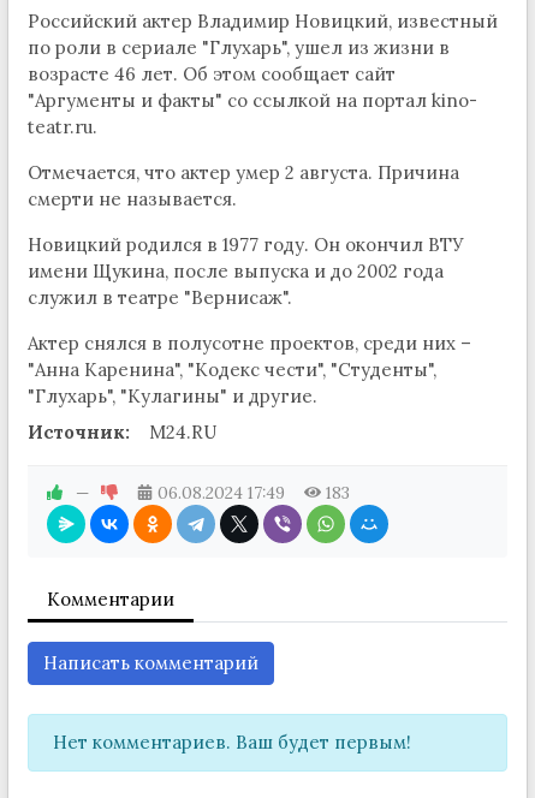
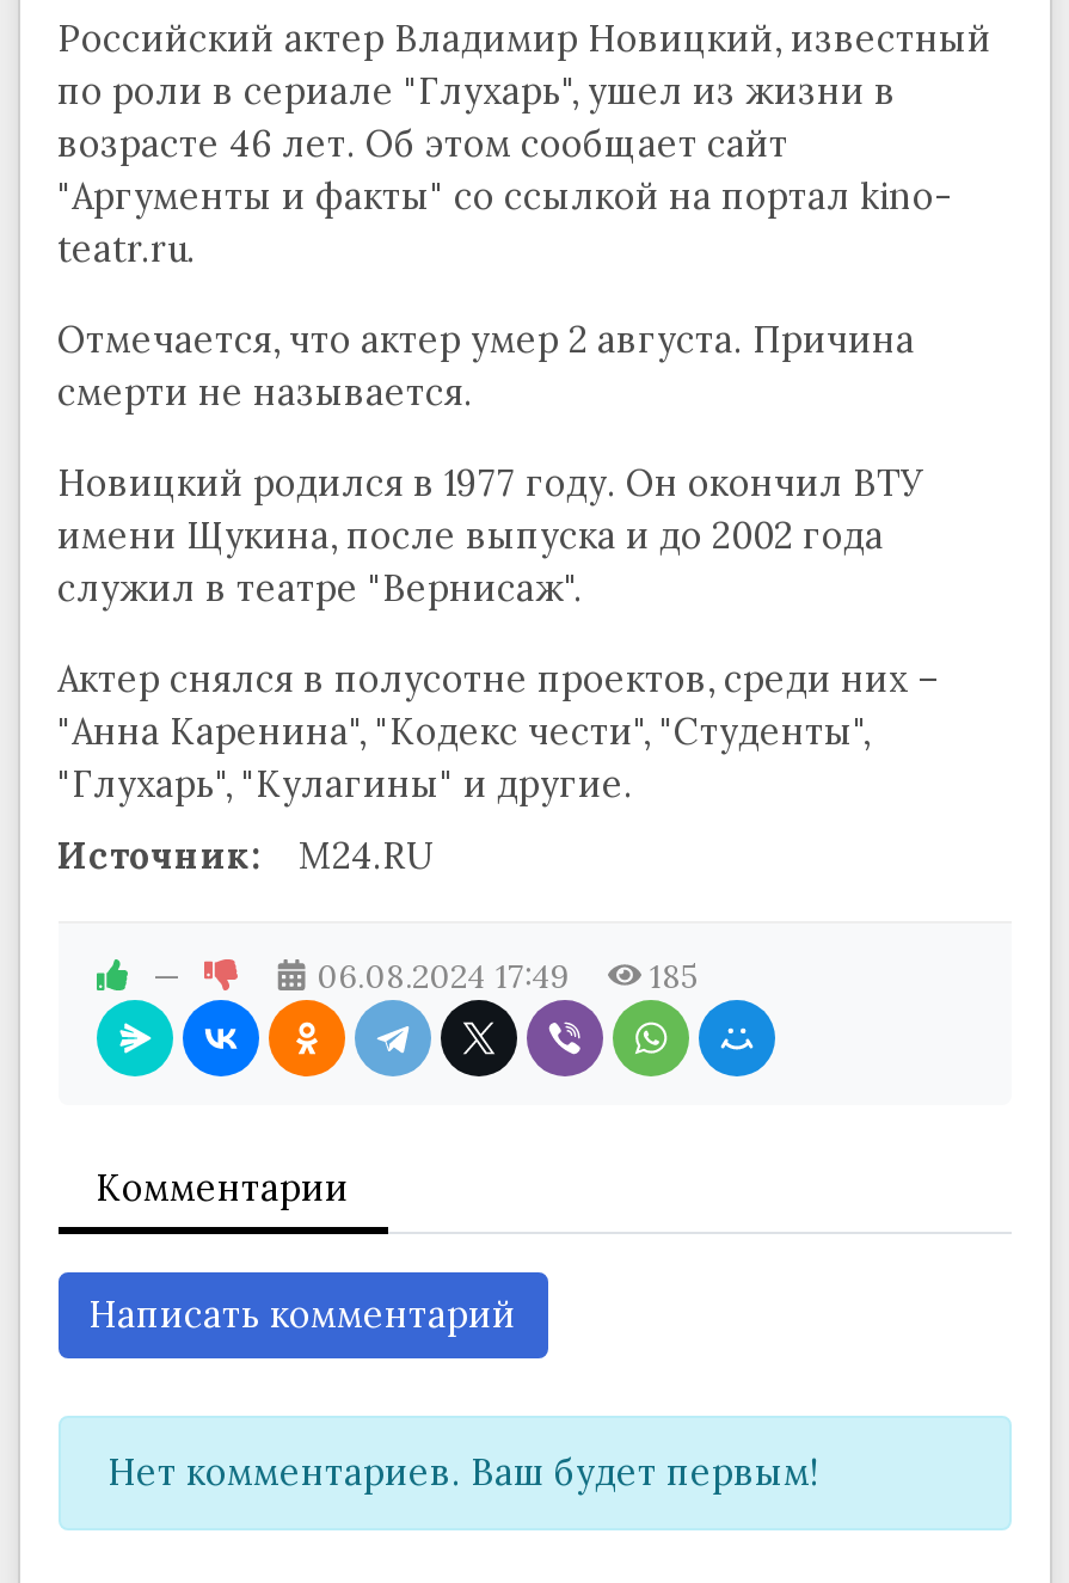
[157,482,349,503] 06.08.2024 17:49 183 -> [317,954,698,997] 06.08.2024 17:49 185

